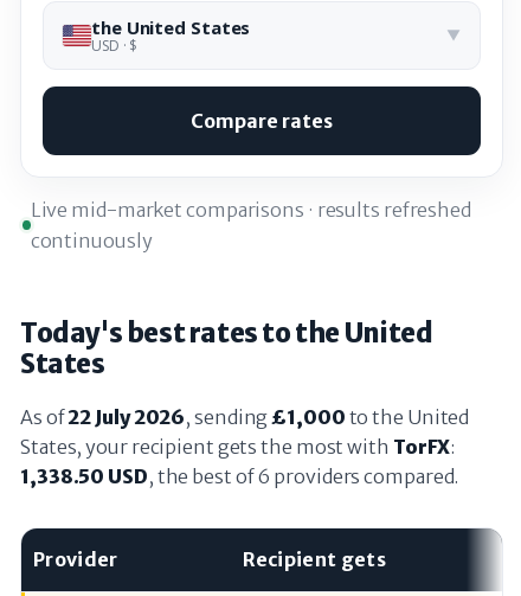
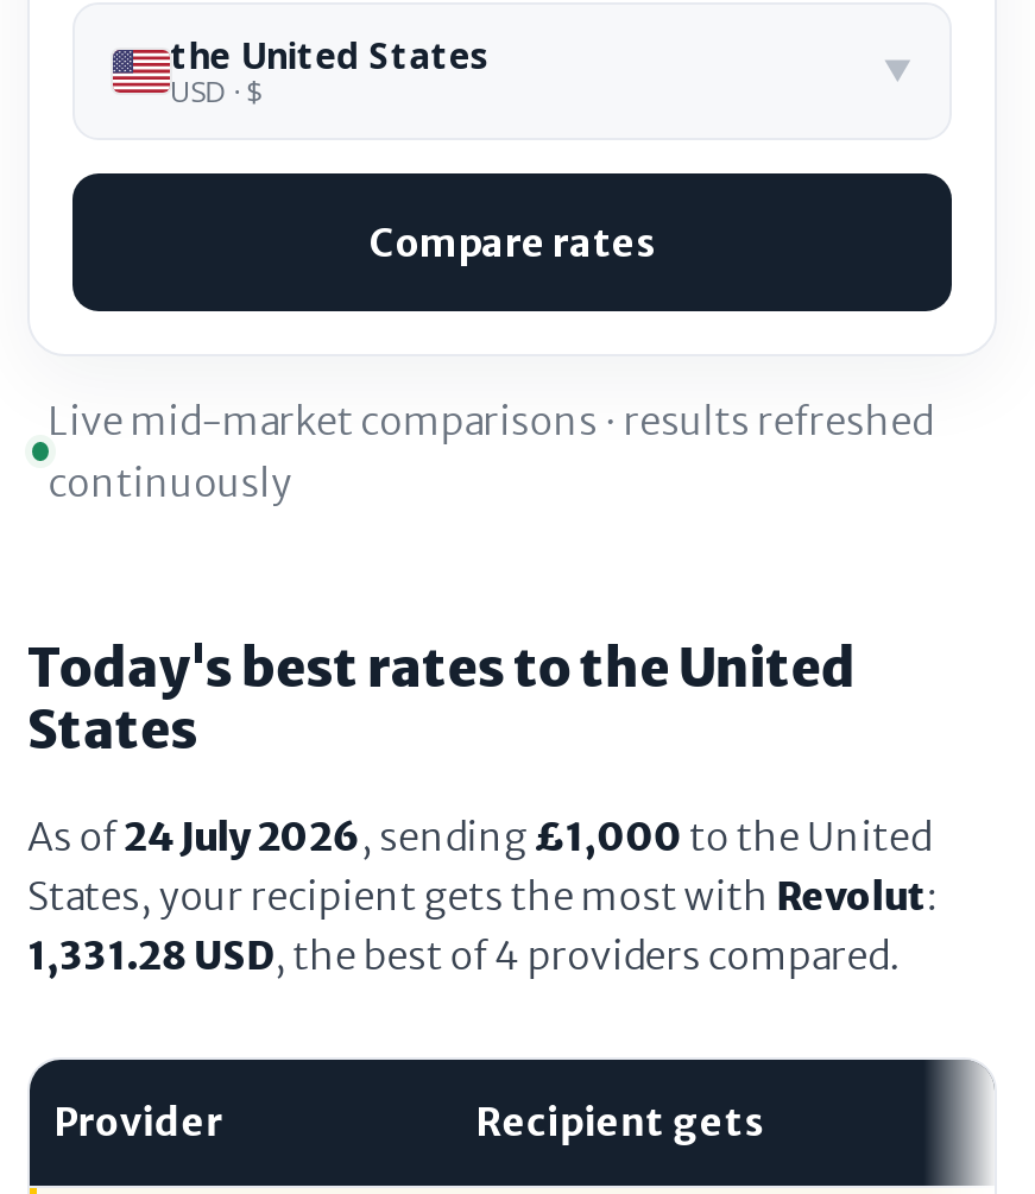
[20,405,469,429] As of22 July 2026, sending £1,000 to the United -> [27,813,931,860] As of24 July 2026, sending £1,000 to the United
[20,435,455,459] States, your recipient gets the most with TorFX: -> [27,872,935,920] States, your recipient gets the most with Revolut:
[20,464,459,488] 1,338.50 USD, the best of 6 providers compared. -> [27,931,898,979] 1,331.28 USD, the best of 4 providers compared.

